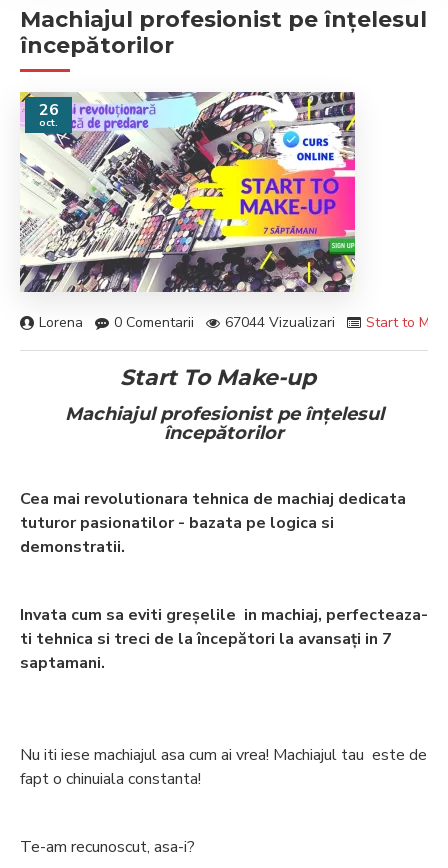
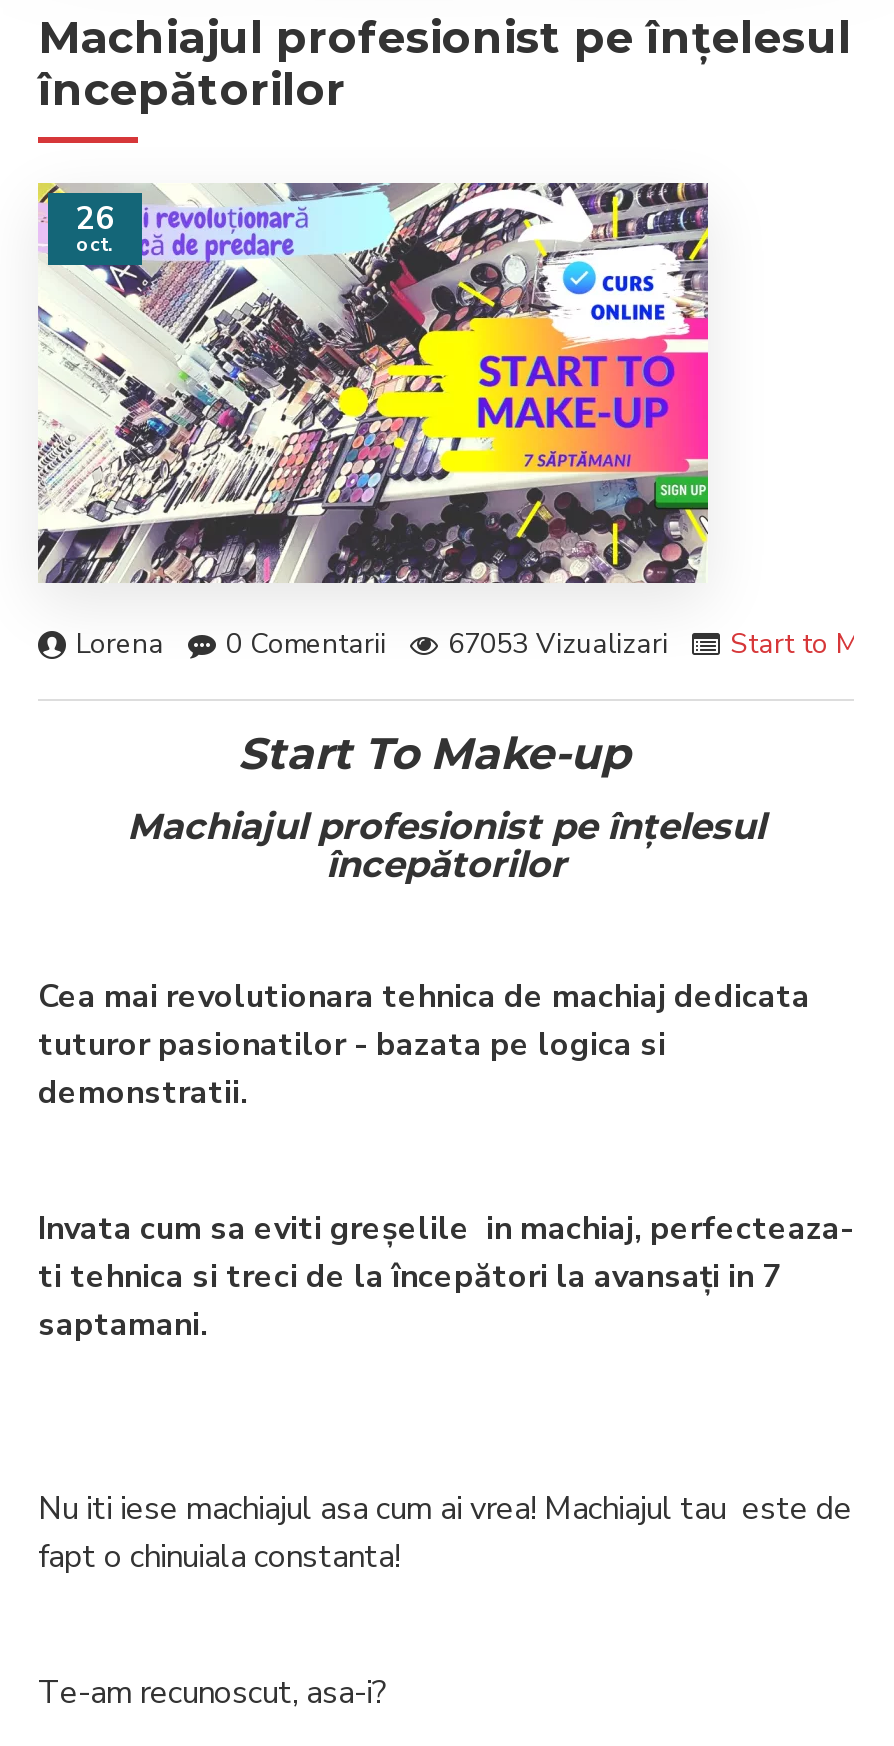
[225,313,335,332] 67044 Vizualizari -> [448,625,668,663] 67053 Vizualizari

